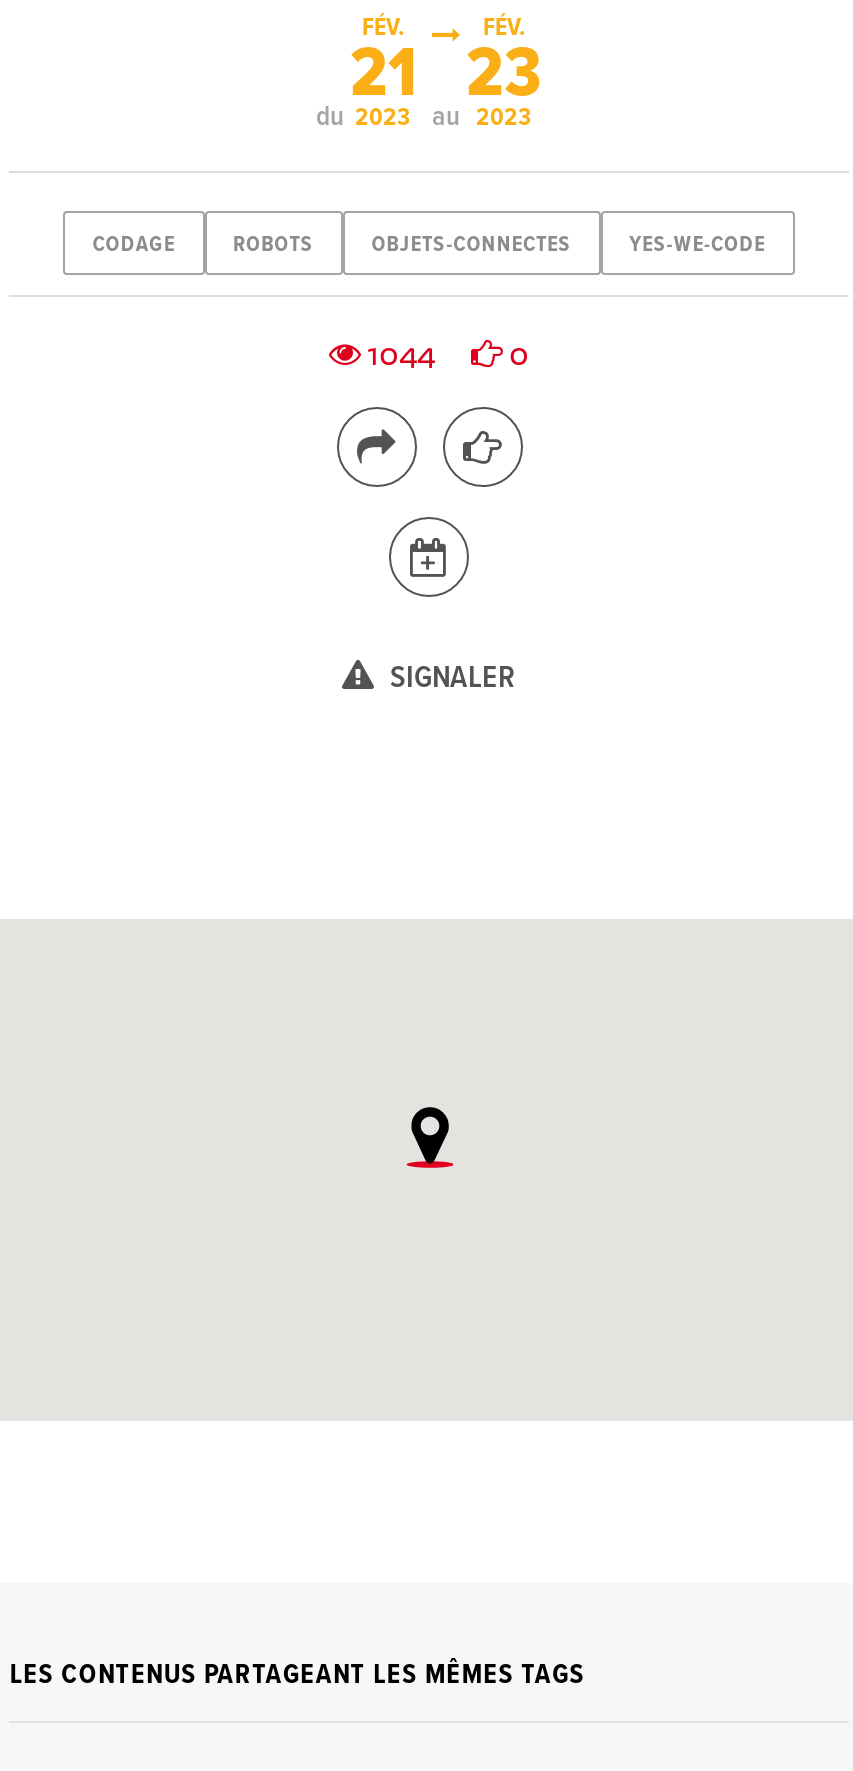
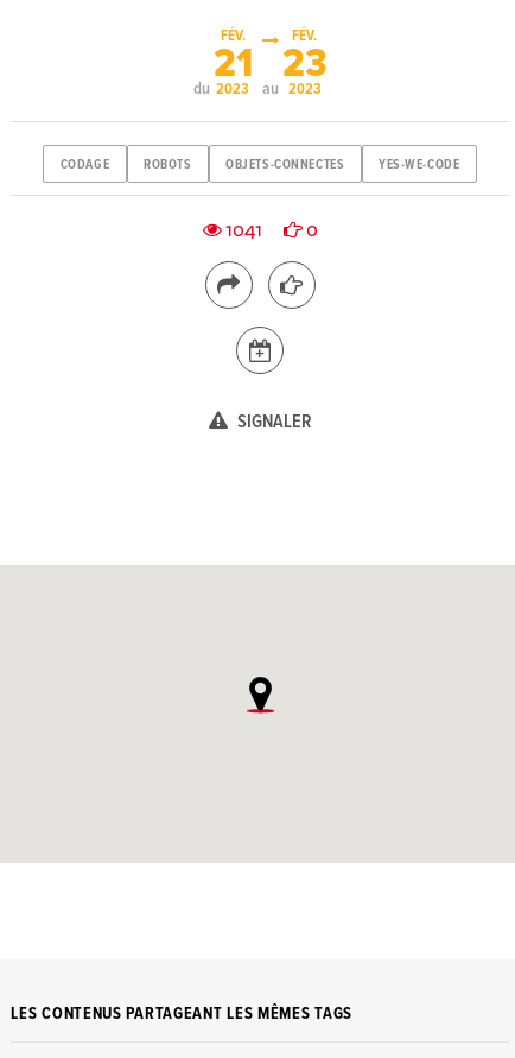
[361,327,529,379] 1044 0 -> [221,214,317,245] 1041 0

